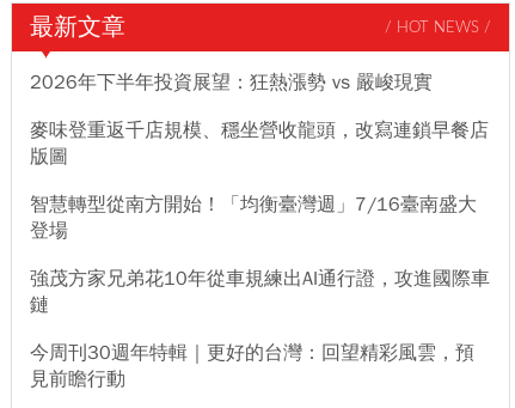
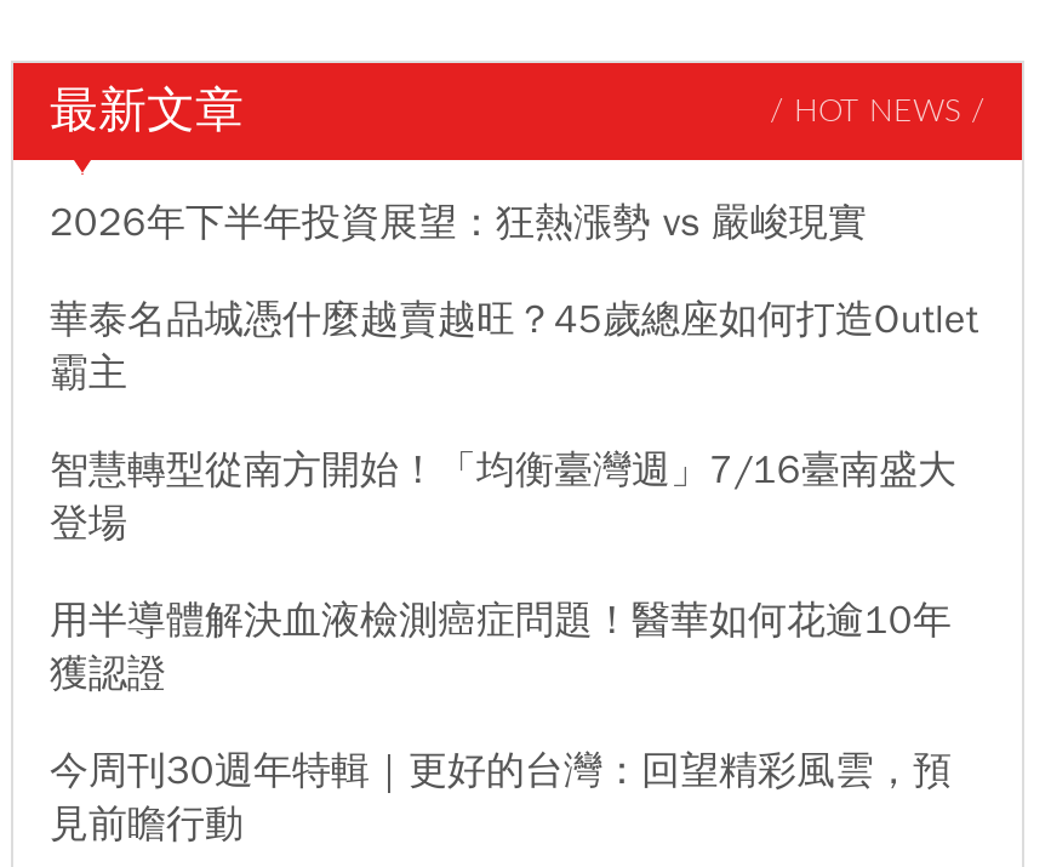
[30,119,489,169] 麥味登重返千店規模、穩坐營收龍頭，改寫連鎖早餐店 | 版圖 -> [50,297,978,398] 華泰名品城憑什麼越賣越旺？45歲總座如何打造Outlet | 霸主
[30,267,490,317] 強茂方家兄弟花10年從車規練出AI通行證，攻進國際車 | 鏈 -> [50,597,952,699] 用半導體解決血液檢測癌症問題！醫華如何花逾10年 | 獲認證

